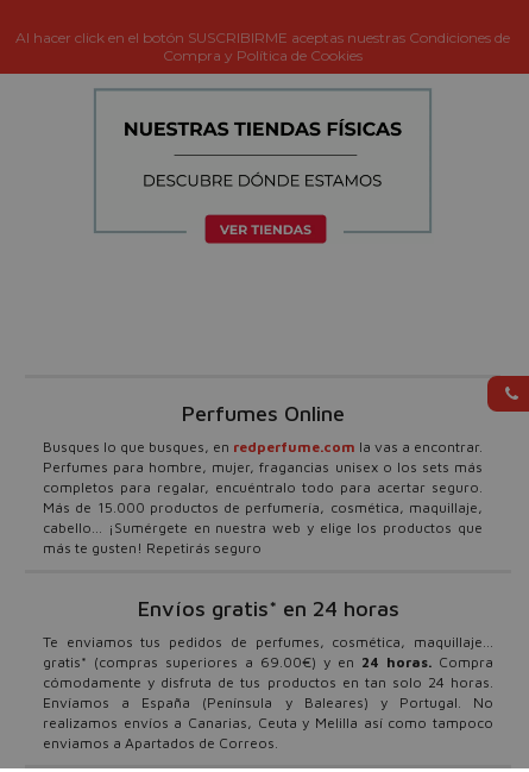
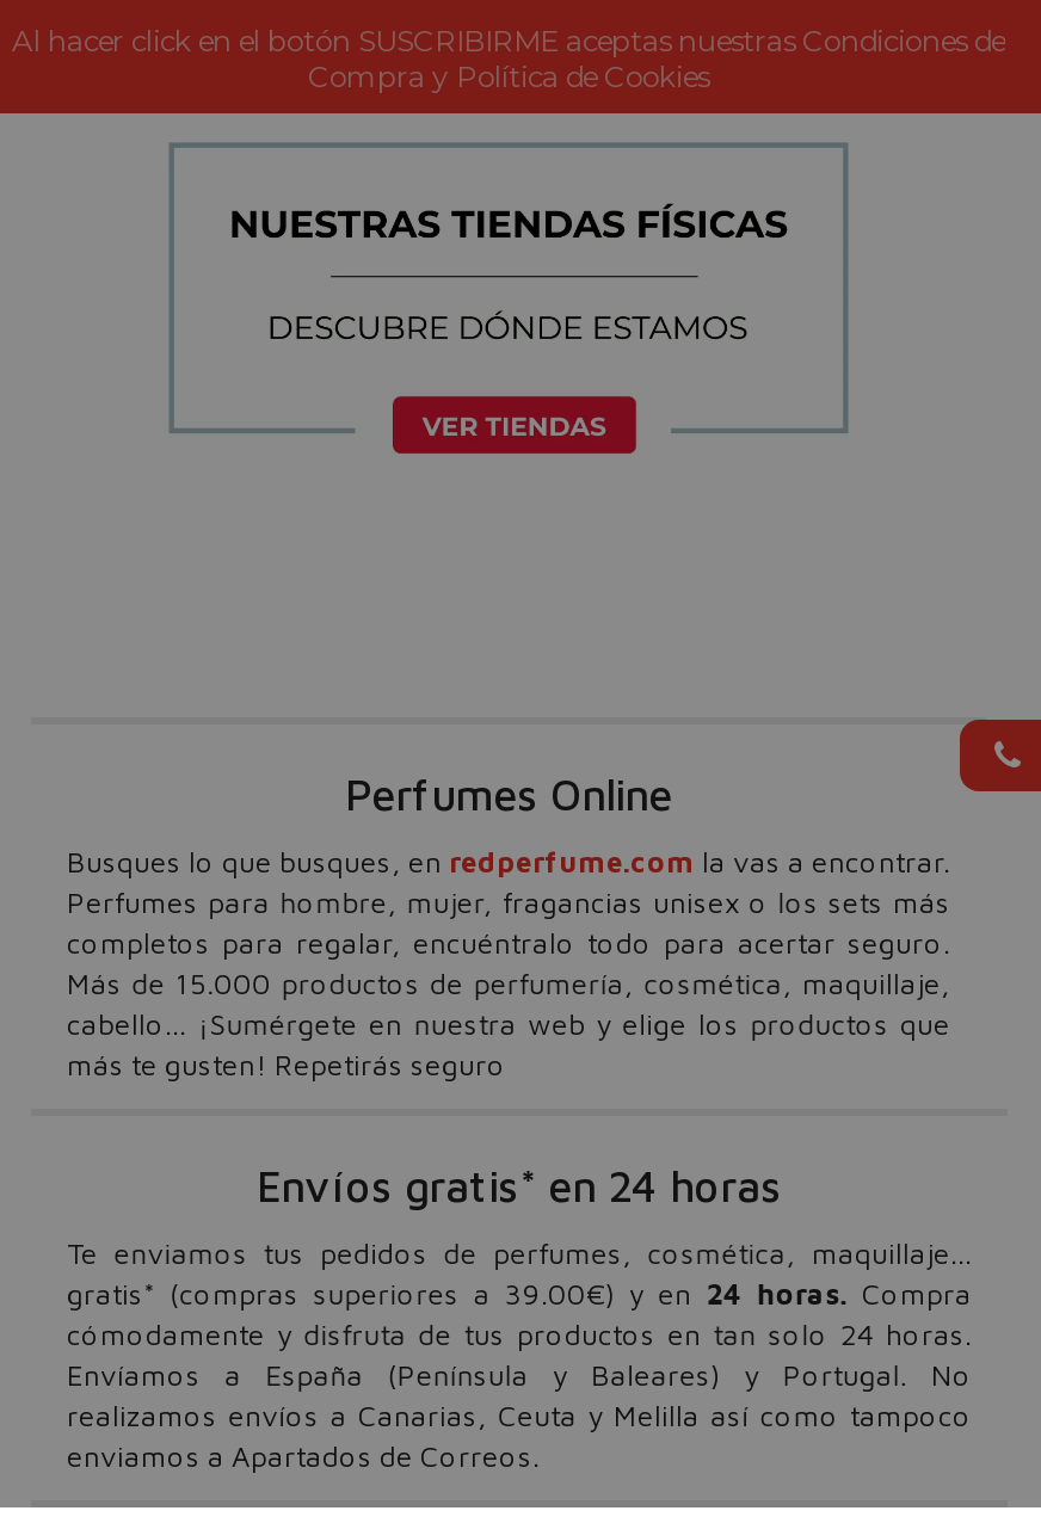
[43,653,493,671] gratis* (compras superiores a 69.00€) y en 24 horas. Compra -> [67,1275,972,1311] gratis* (compras superiores a 39.00€) y en 24 horas. Compra

